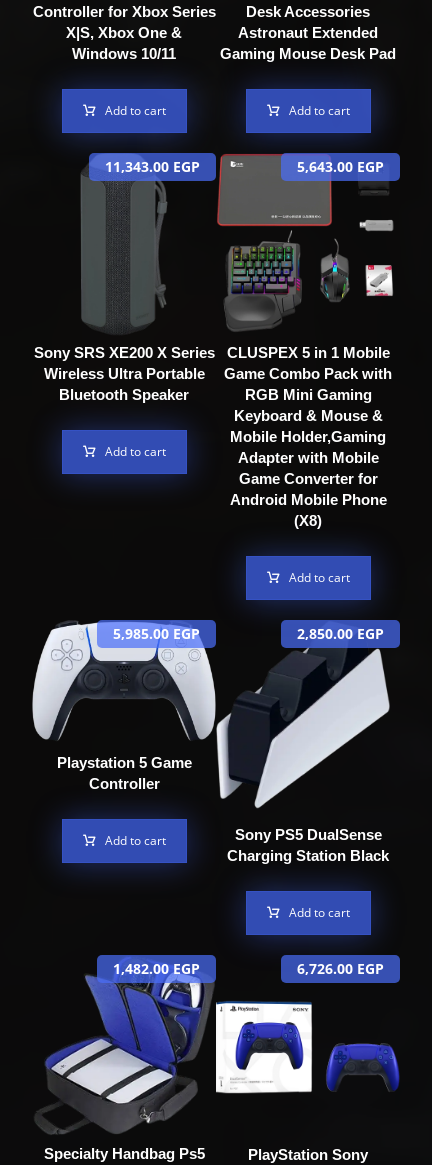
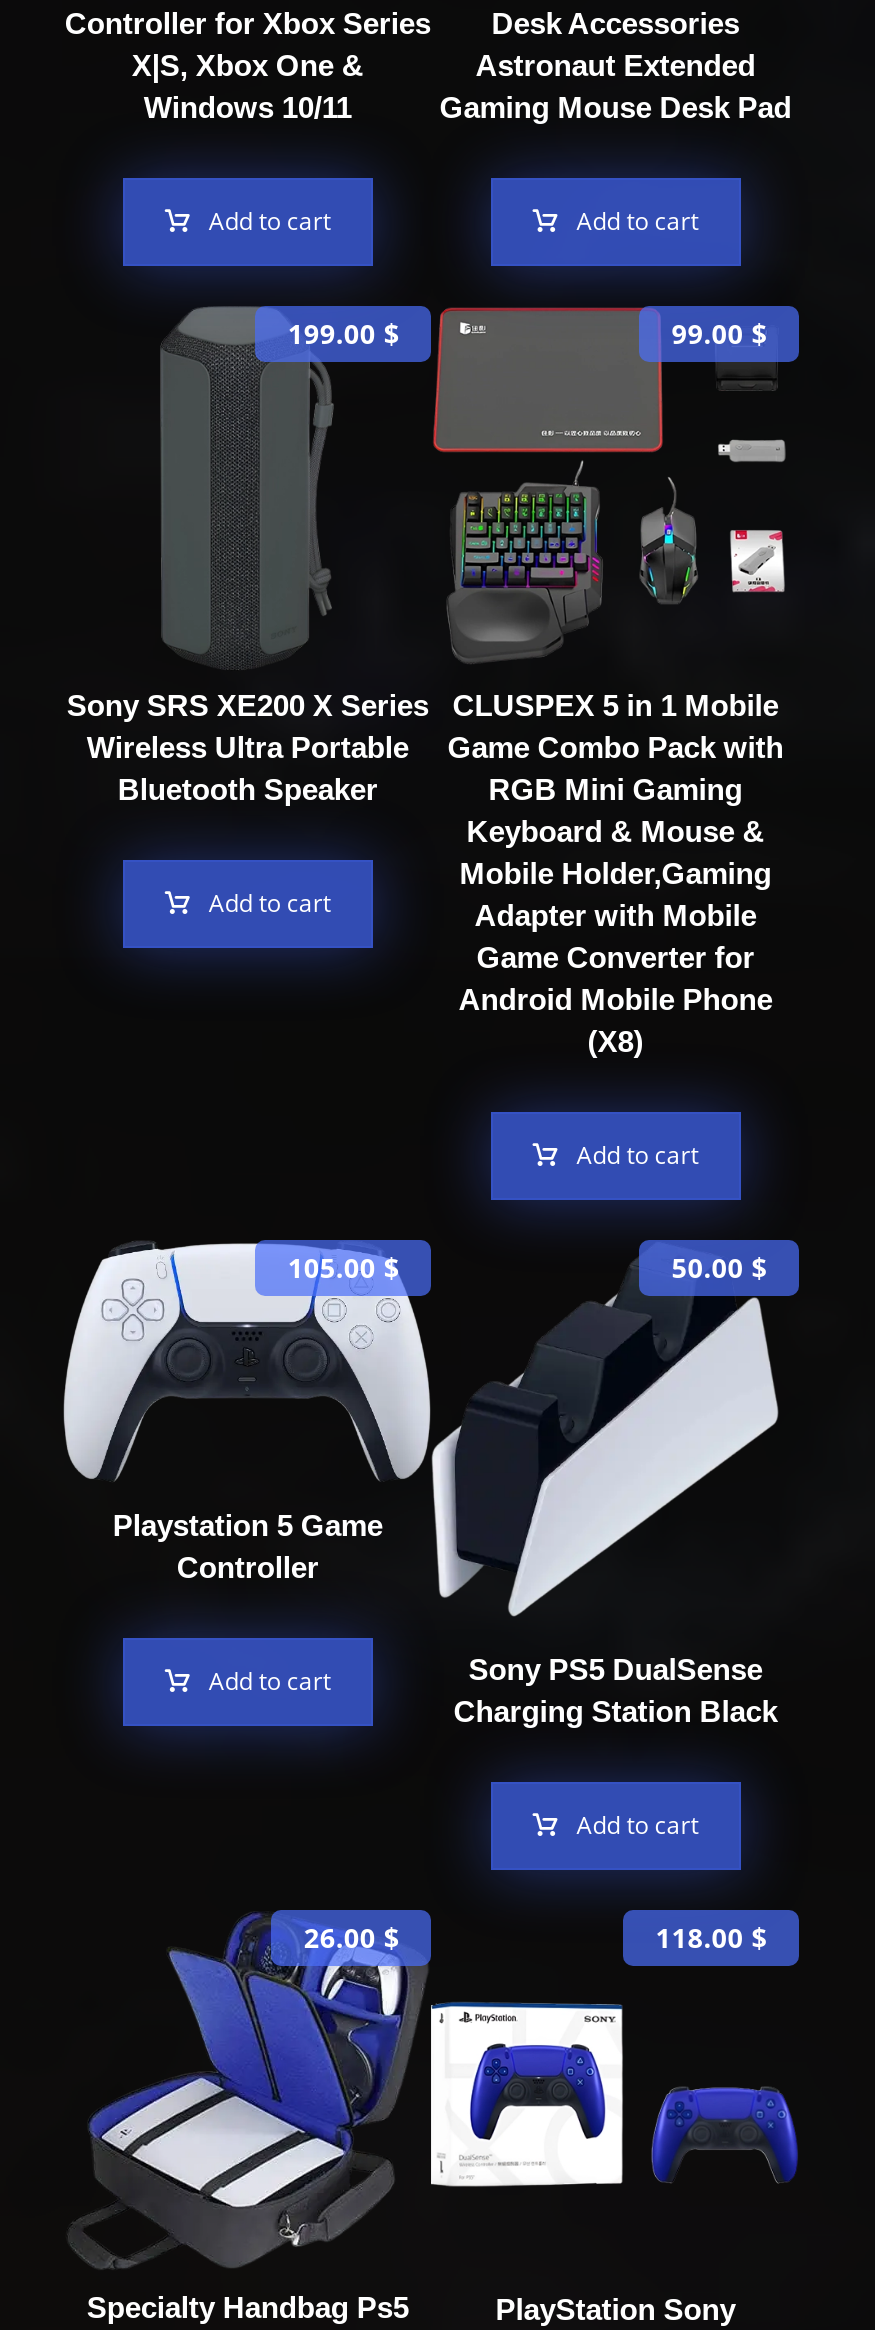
[105,157,200,176] 11,343.00 EGP -> [288,313,400,351] 199.00 $
[297,157,384,176] 5,643.00 EGP -> [671,313,767,351] 99.00 $
[113,624,200,643] 5,985.00 EGP -> [288,1247,400,1285] 105.00 $
[297,624,384,643] 2,850.00 EGP -> [671,1247,767,1285] 50.00 $
[113,959,200,978] 1,482.00 EGP -> [304,1918,400,1956] 26.00 $
[297,959,384,978] 6,726.00 EGP -> [655,1918,767,1956] 118.00 $

